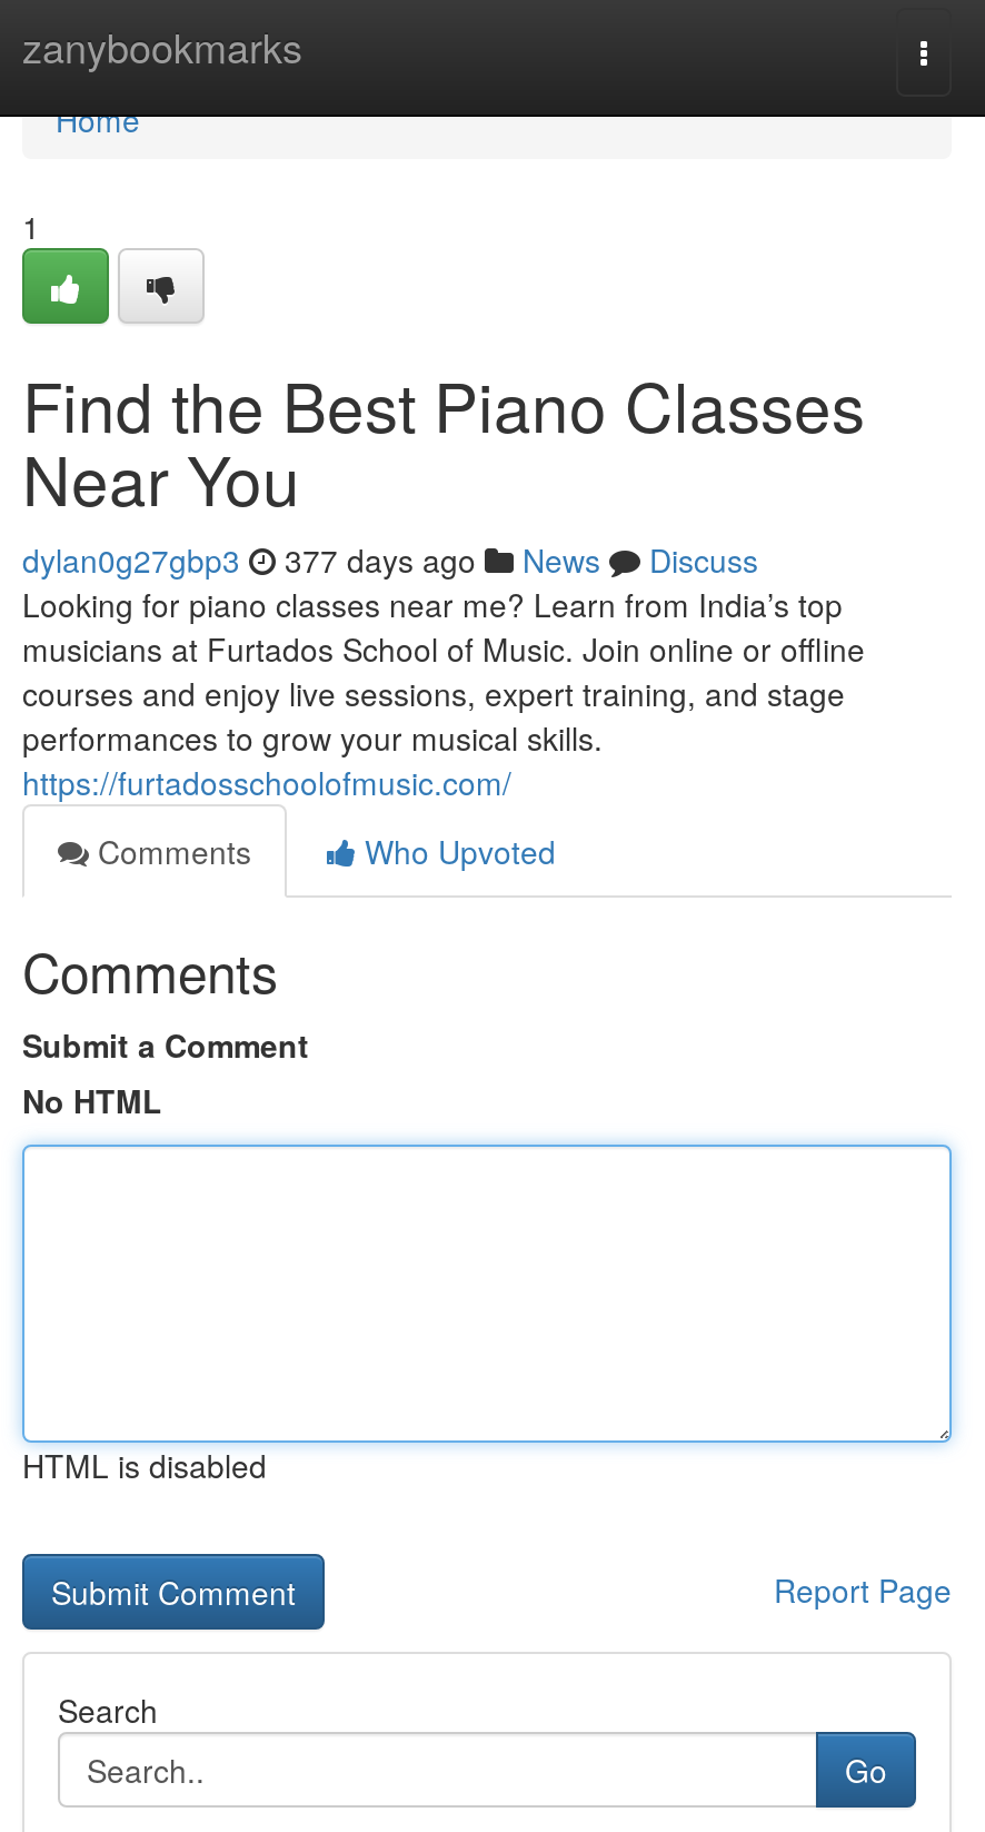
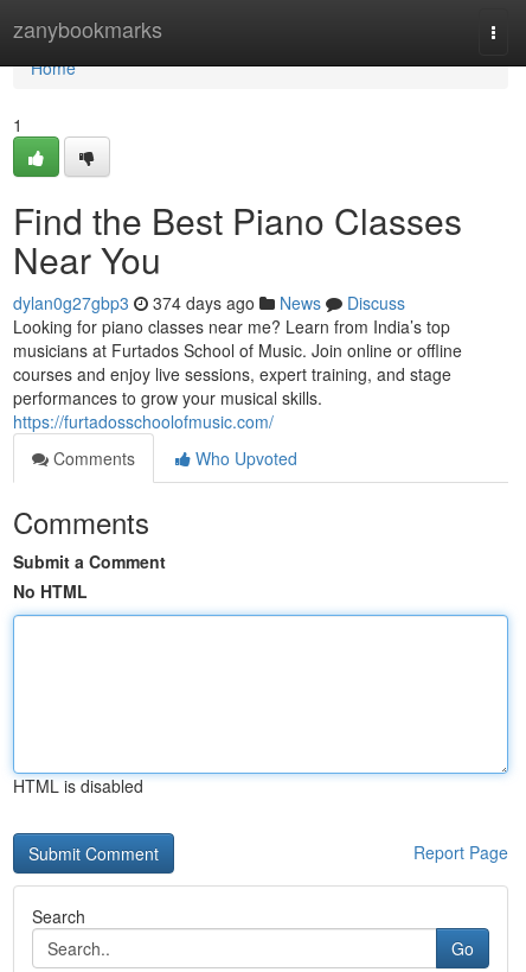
[22,537,758,582] dylan0g27gbp3 377 days ago News Discuss -> [13,291,405,315] dylan0g27gbp3 374 days ago News Discuss

